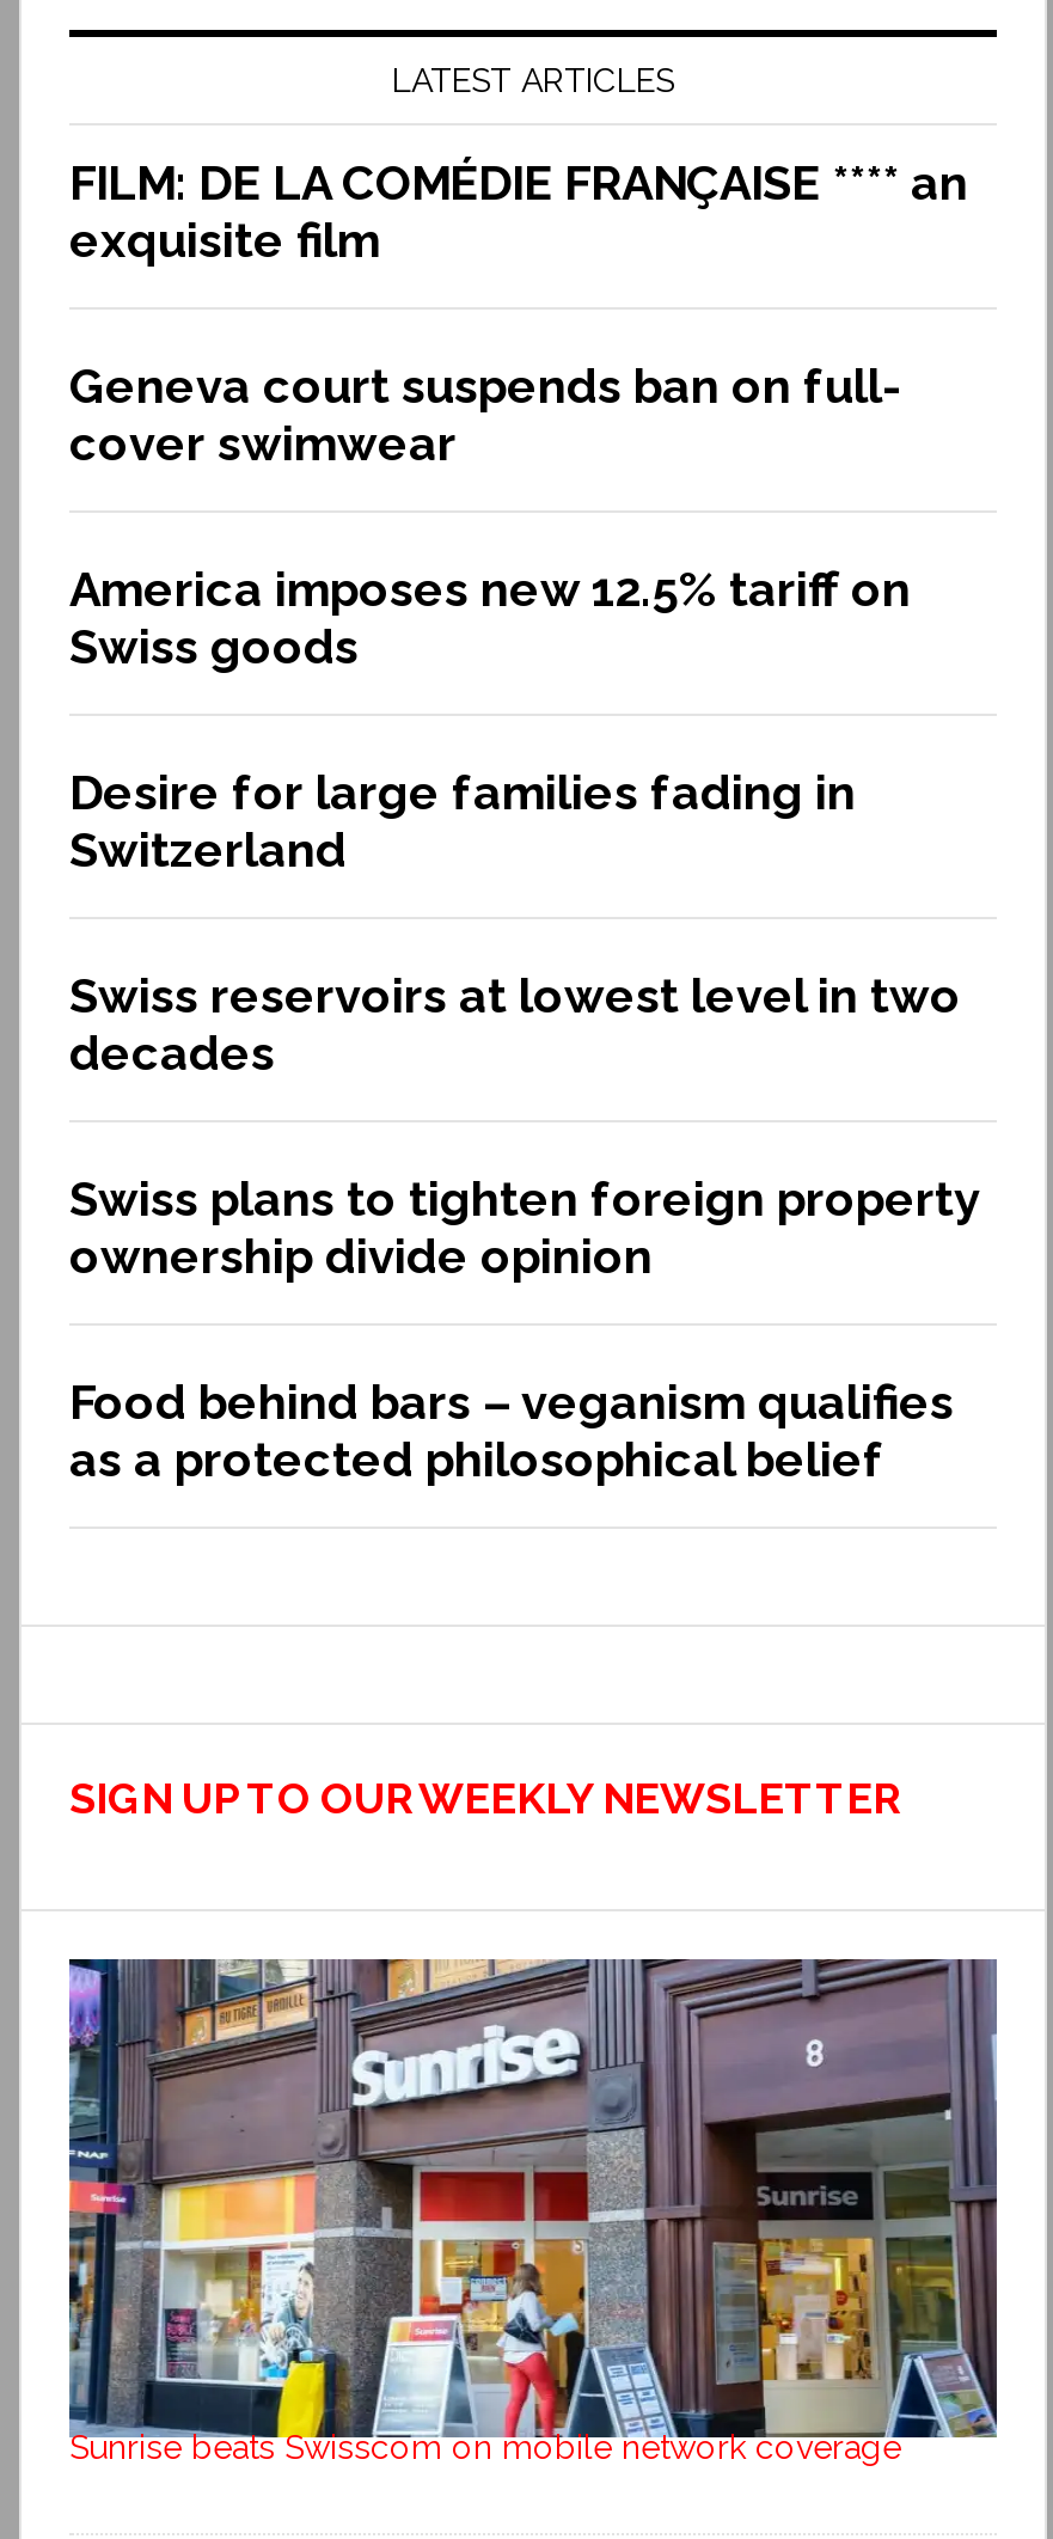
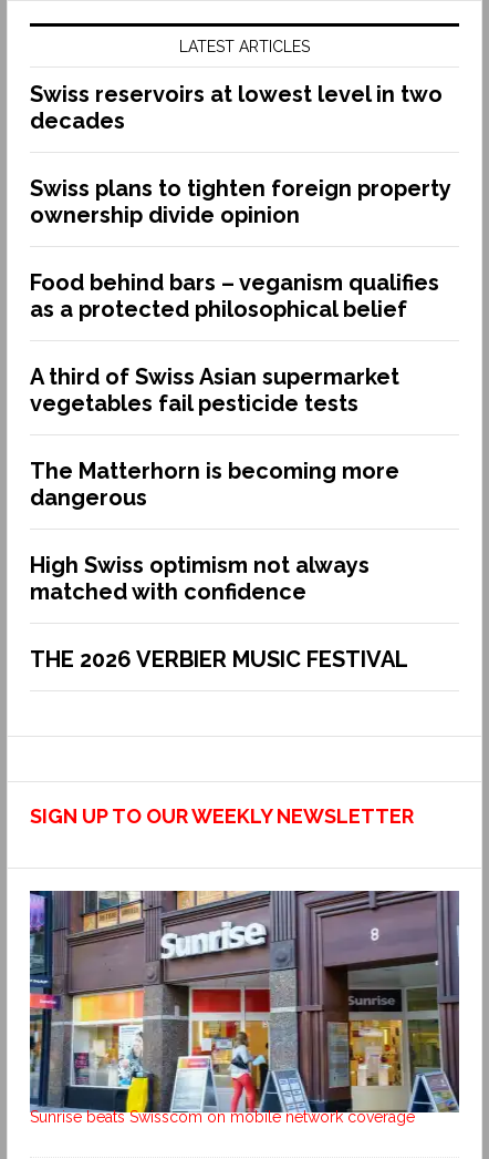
[69,156,968,880] FILM: DE LA COMÉDIE FRANÇAISE **** an | exquisite film | Geneva court suspends ban on full- | cover swimwear | America imposes new 12.5% tariff on | Swiss goods | Desire for large families fading in | Switzerland -> none
moved [69,969,978,1490] -> [30,80,450,322]: Swiss reservoirs at lowest level in two | decades | Swiss plans to tighten foreign property | ownership divide opinion | Food behind bars – veganism qualifies | as a protected philosophical belief
none -> [30,363,408,672] A third of Swiss Asian supermarket | vegetables fail pesticide tests | The Matterhorn is becoming more | dangerous | High Swiss optimism not always | matched with confidence | THE 2026 VERBIER MUSIC FESTIVAL

